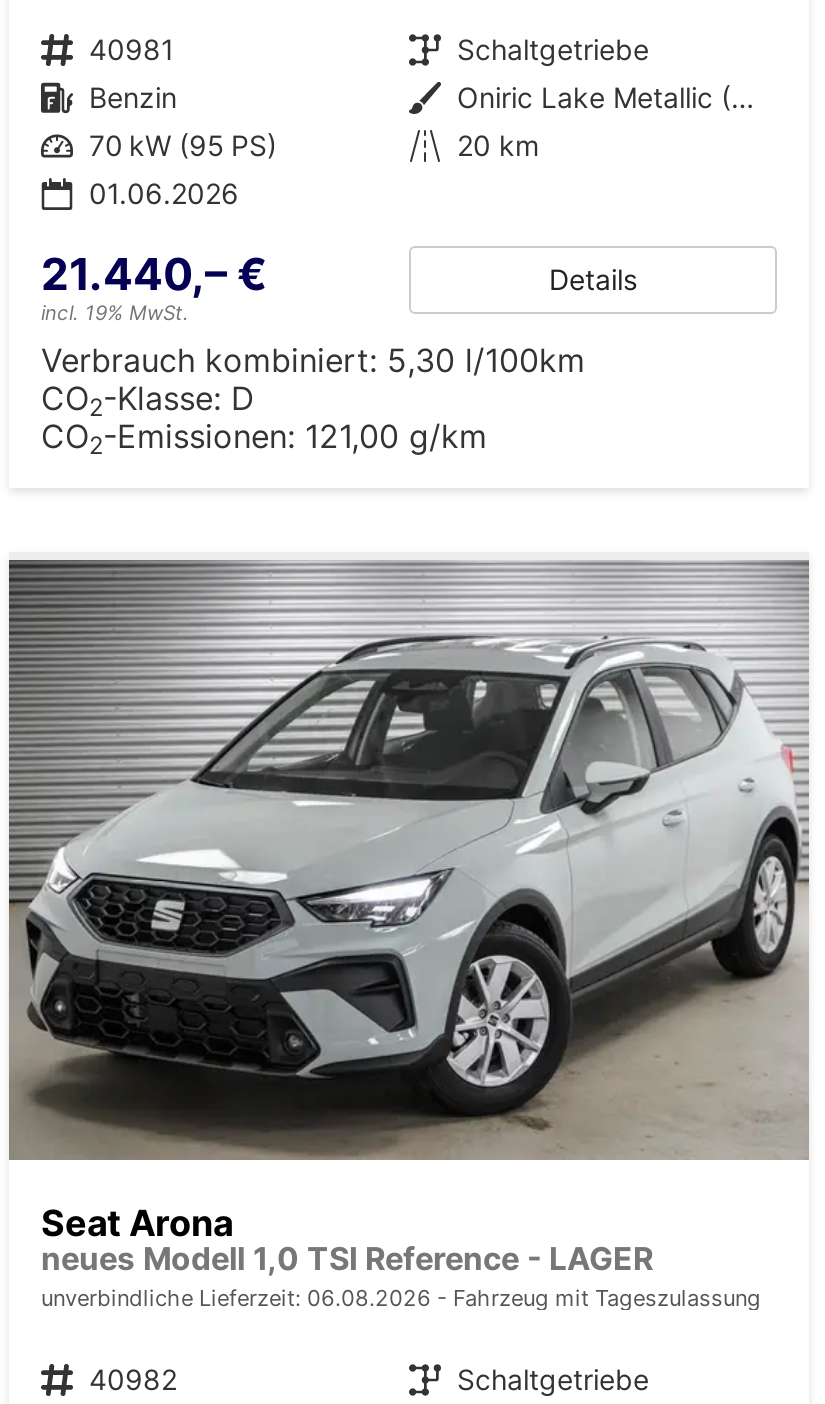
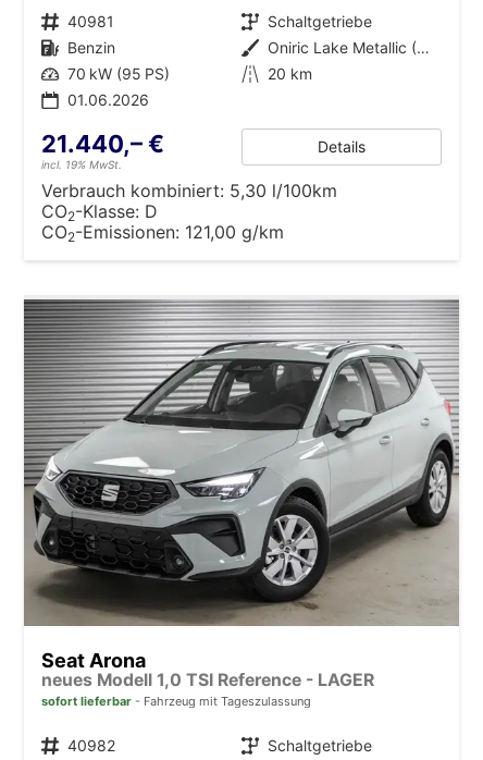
[41,1283,761,1311] unverbindliche Lieferzeit: 06.08.2026 Fahrzeug mit Tageszulassung -> [41,693,311,708] sofort lieferbar Fahrzeug mit Tageszulassung

